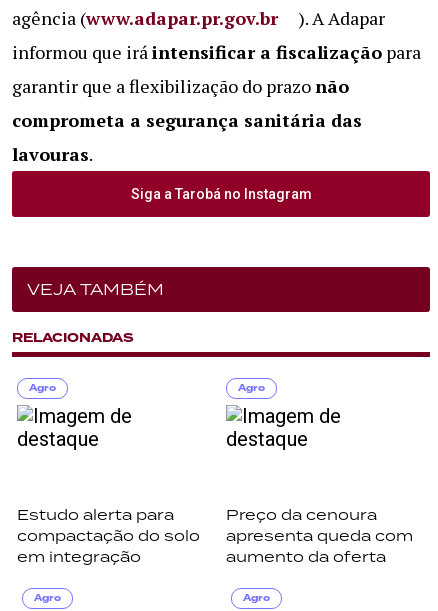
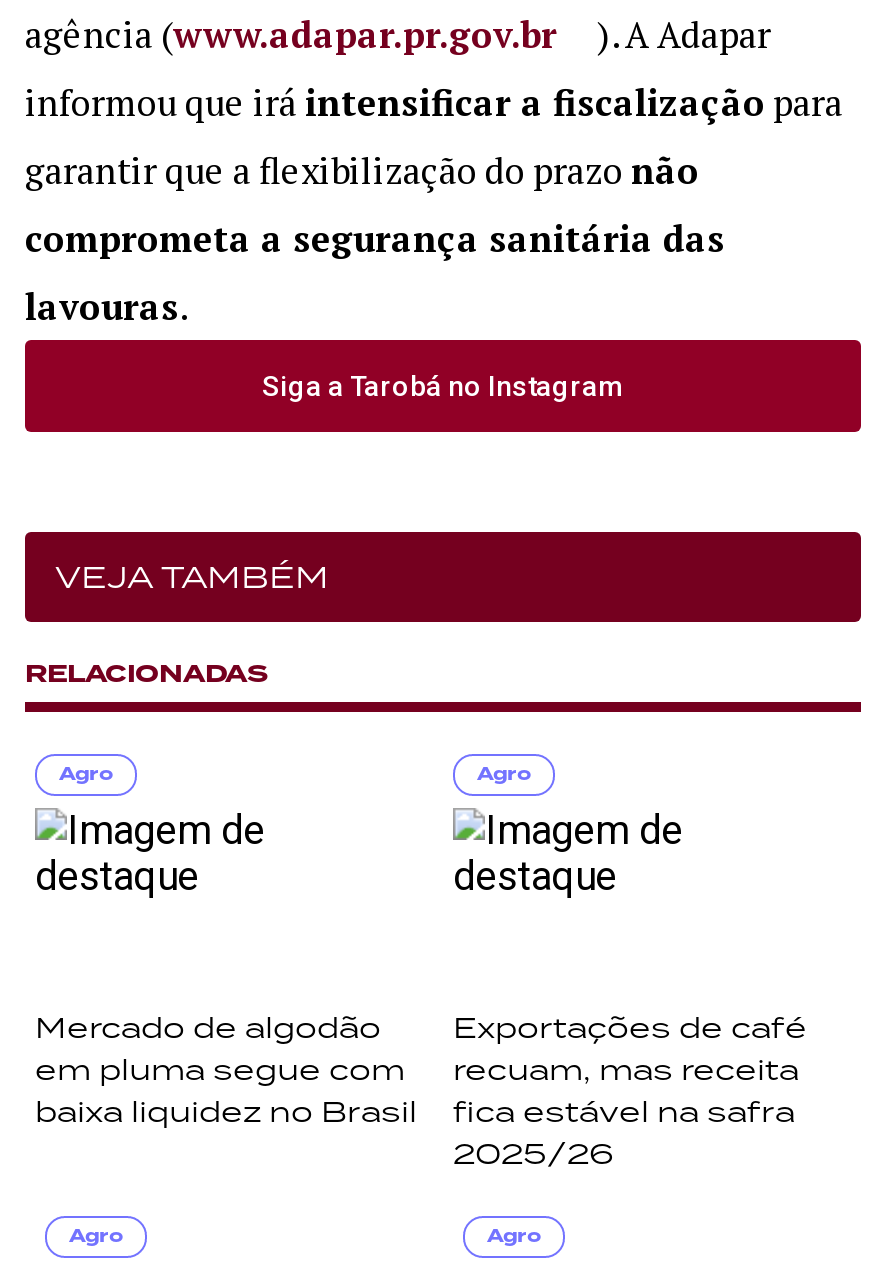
[17,505,200,566] Estudo alerta para | compactação do solo | em integração -> [35,1009,417,1131] Mercado de algodão | em pluma segue com | baixa liquidez no Brasil
[226,505,413,566] Preço da cenoura | apresenta queda com | aumento da oferta -> [453,1009,807,1173] Exportações de café | recuam, mas receita | fica estável na safra | 2025/26

